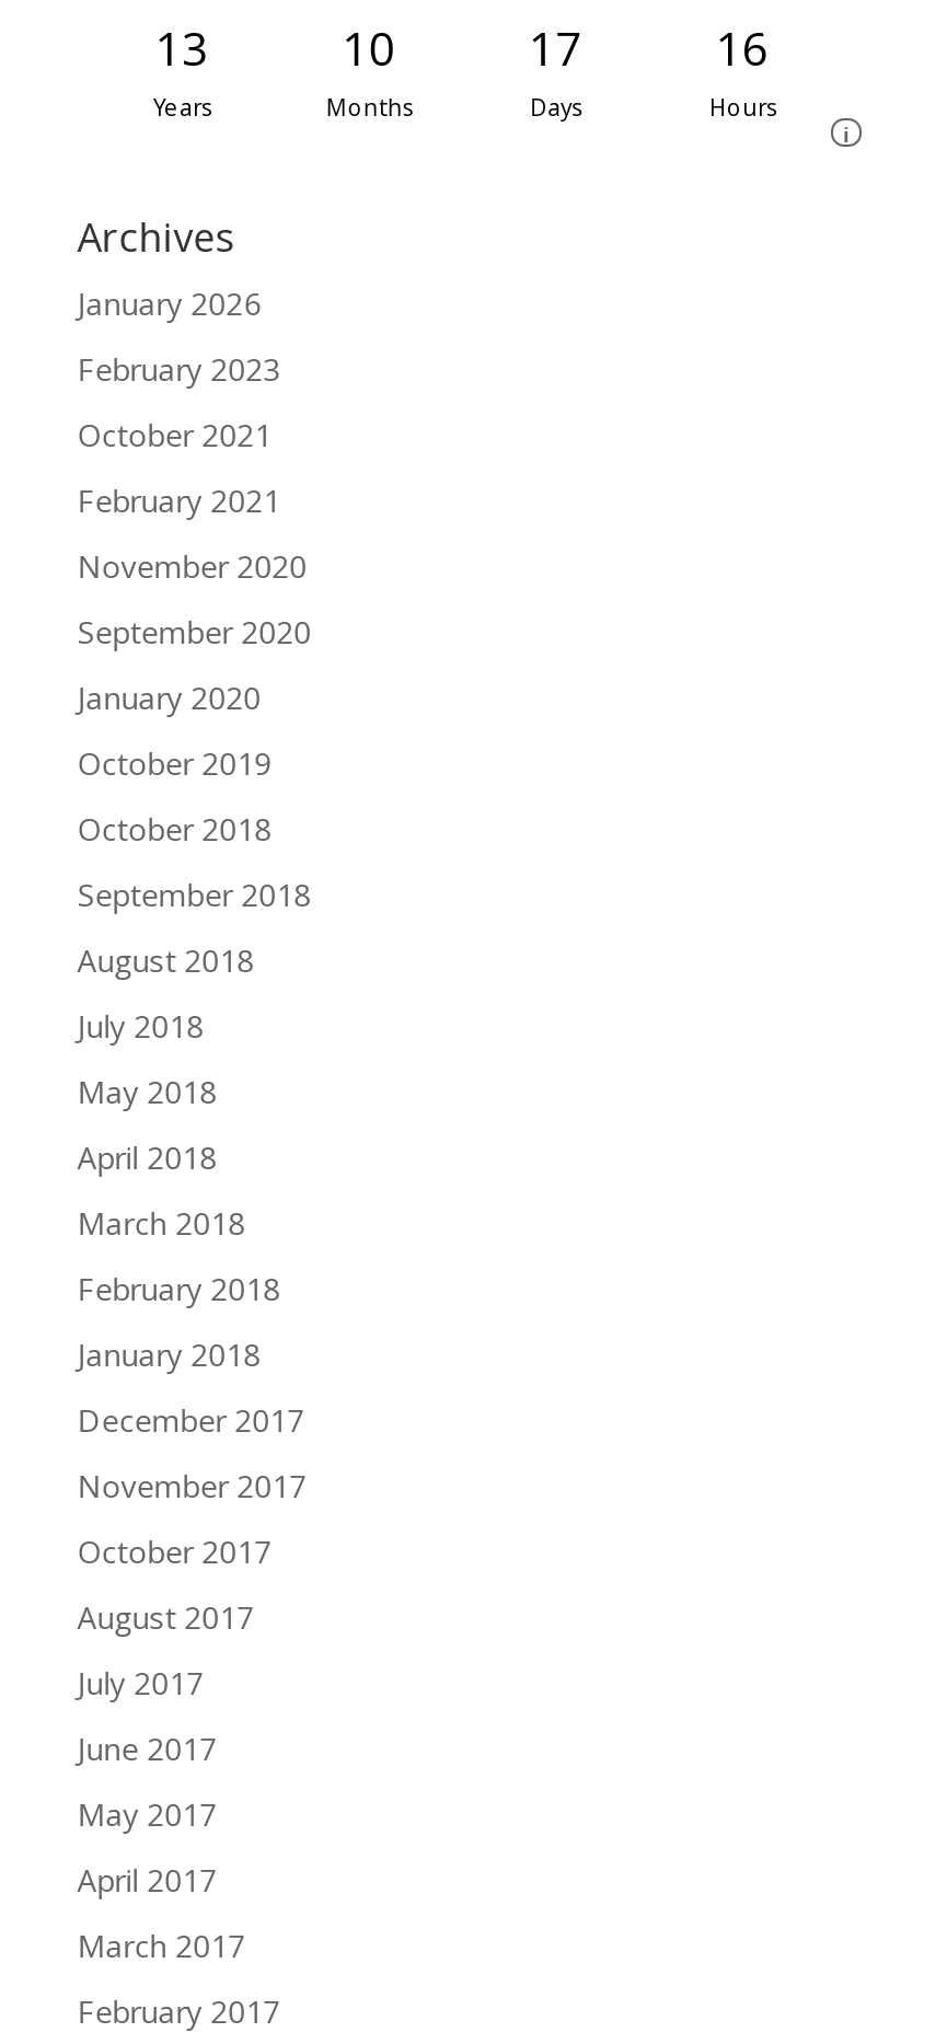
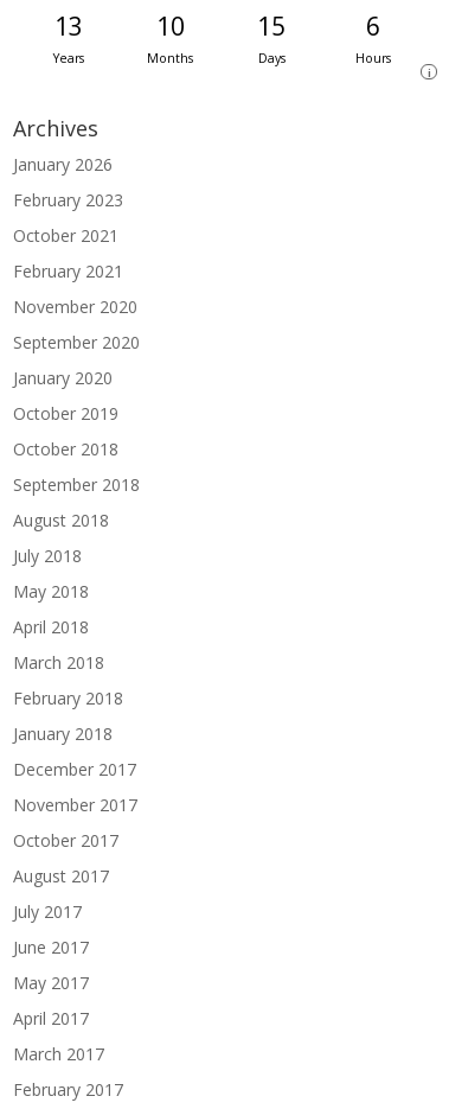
[529,18,582,79] 17 -> [257,9,286,43] 15
[716,18,769,79] 16 -> [365,9,380,43] 6

